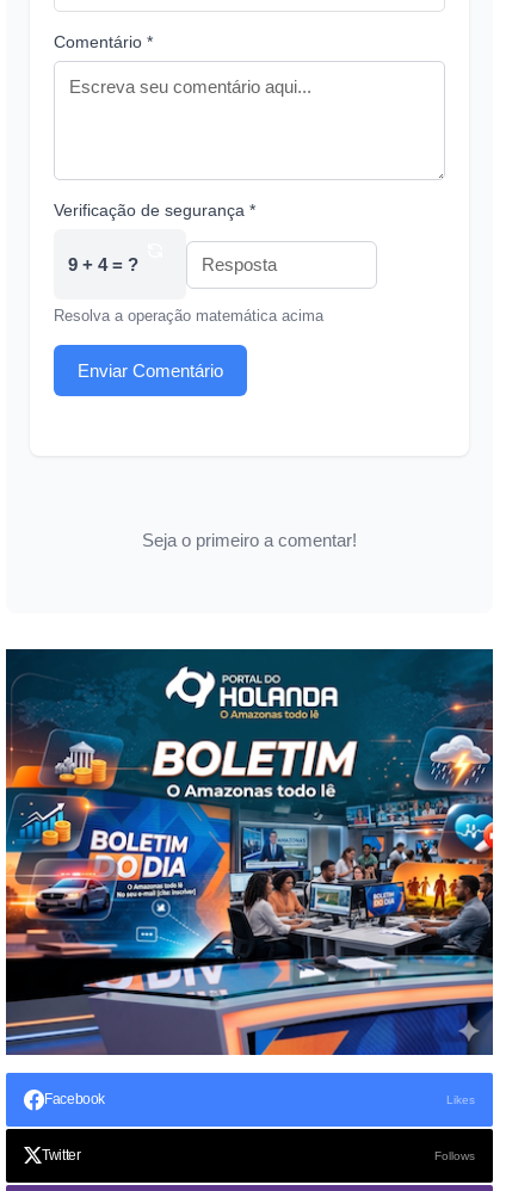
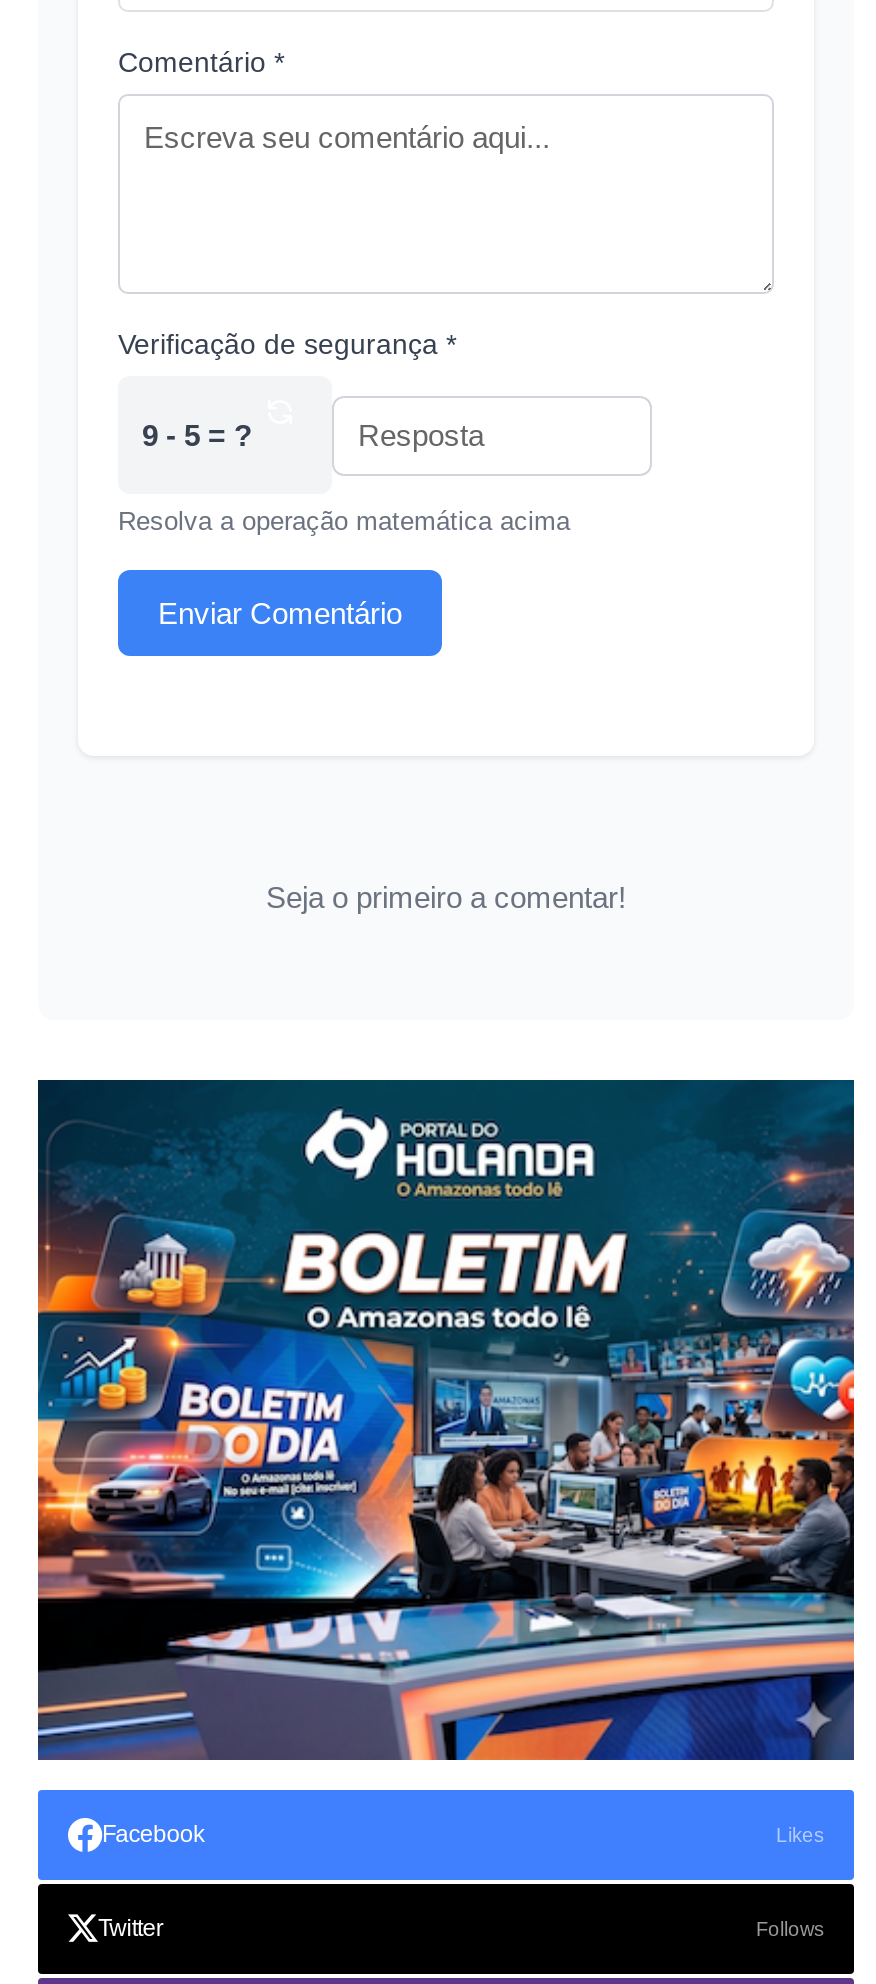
[68,254,138,274] 9 + 4 = ? -> [142,418,252,452] 9 - 5 = ?

